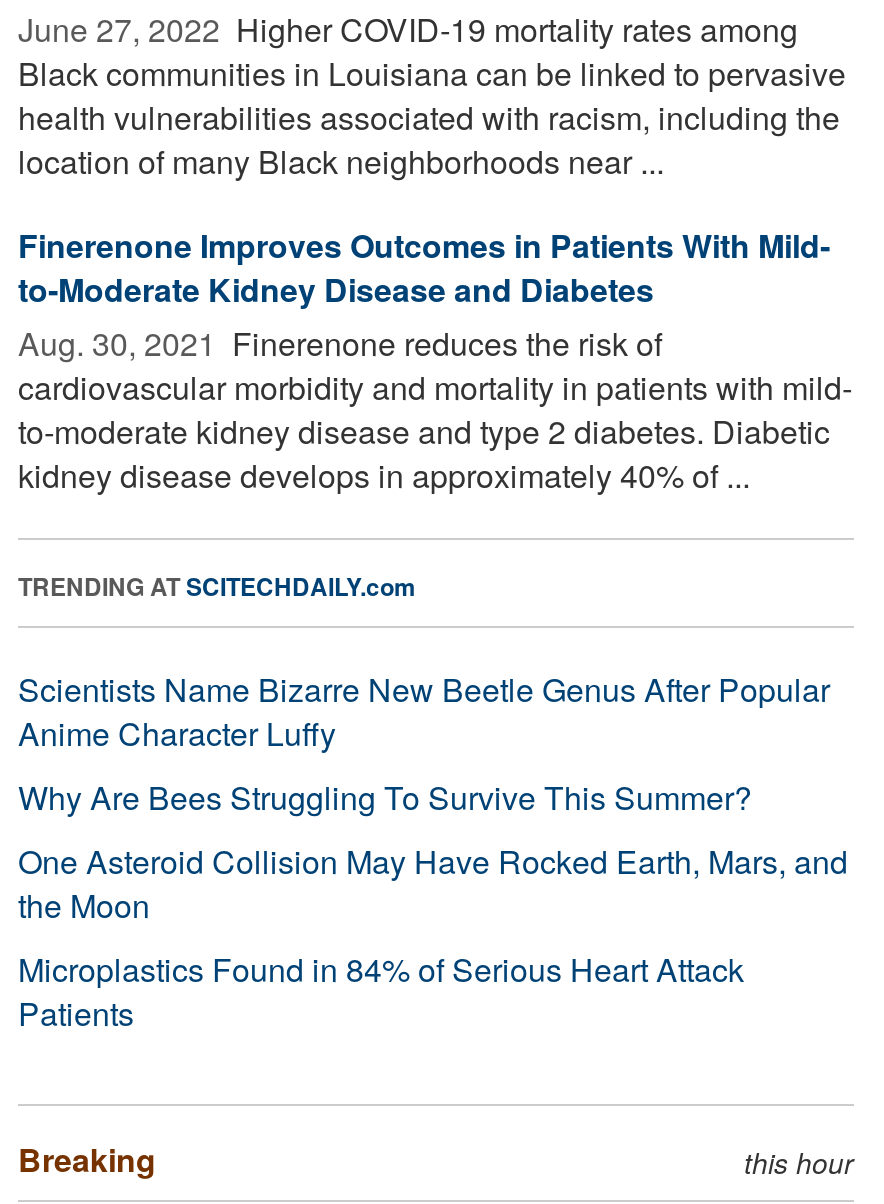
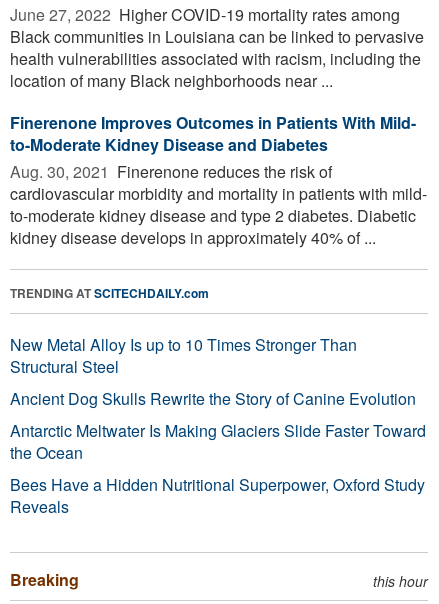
[18,666,848,1036] Scientists Name Bizarre New Beetle Genus After Popular | Anime Character Luffy | Why Are Bees Struggling To Survive This Summer? | One Asteroid Collision May Have Rocked Earth, Mars, and | the Moon | Microplastics Found in 84% of Serious Heart Attack | Patients -> [10,333,426,518] New Metal Alloy Is up to 10 Times Stronger Than | Structural Steel | Ancient Dog Skulls Rewrite the Story of Canine Evolution | Antarctic Meltwater Is Making Glaciers Slide Faster Toward | the Ocean | Bees Have a Hidden Nutritional Superpower, Oxford Study | Reveals

